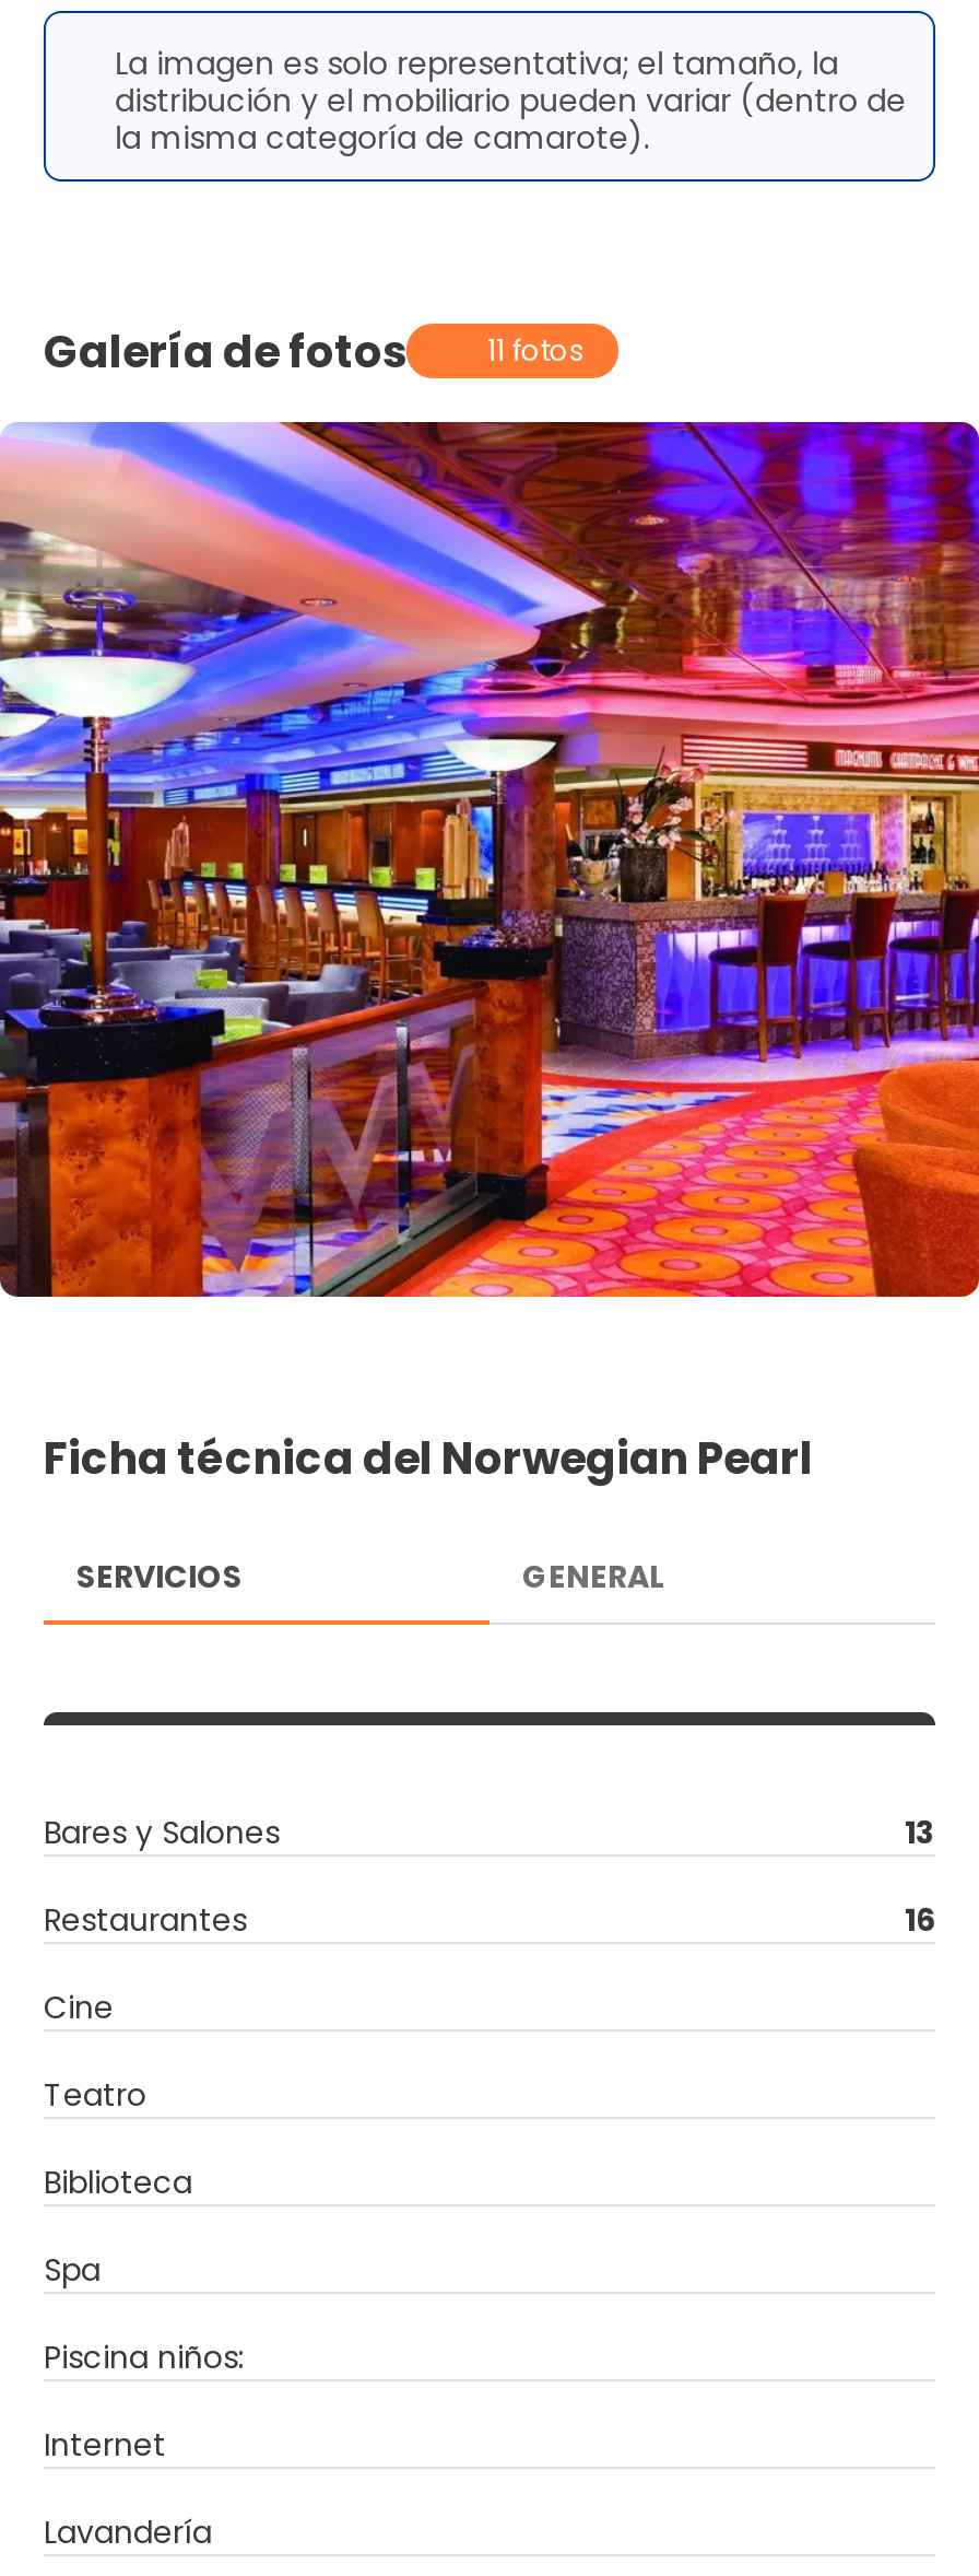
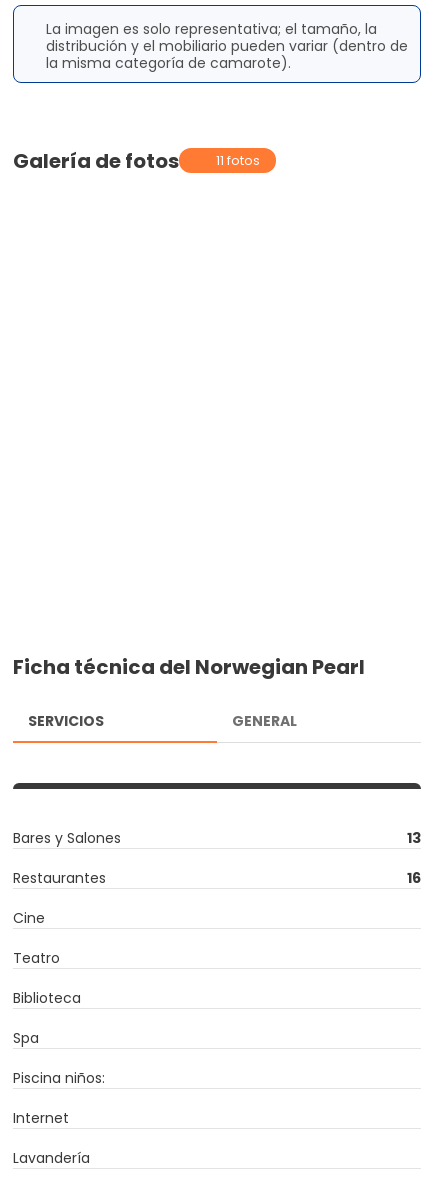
[7,420,972,1299] [image] -> none

